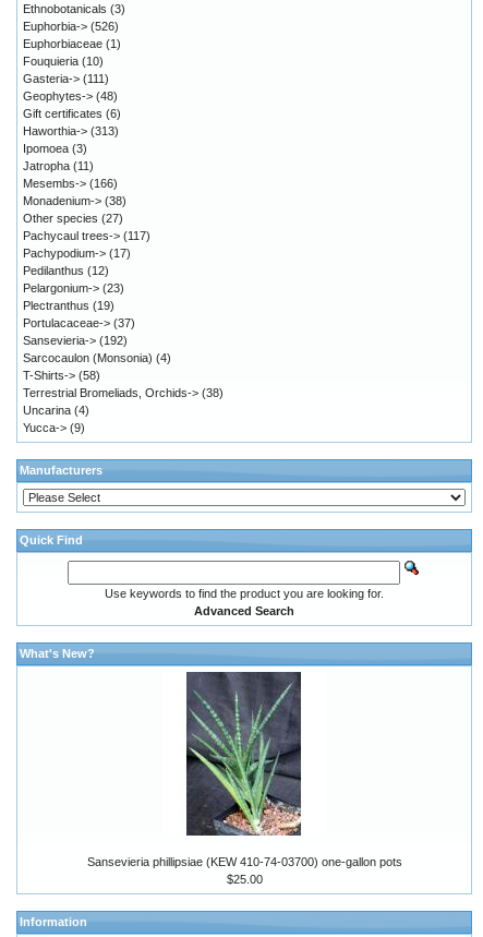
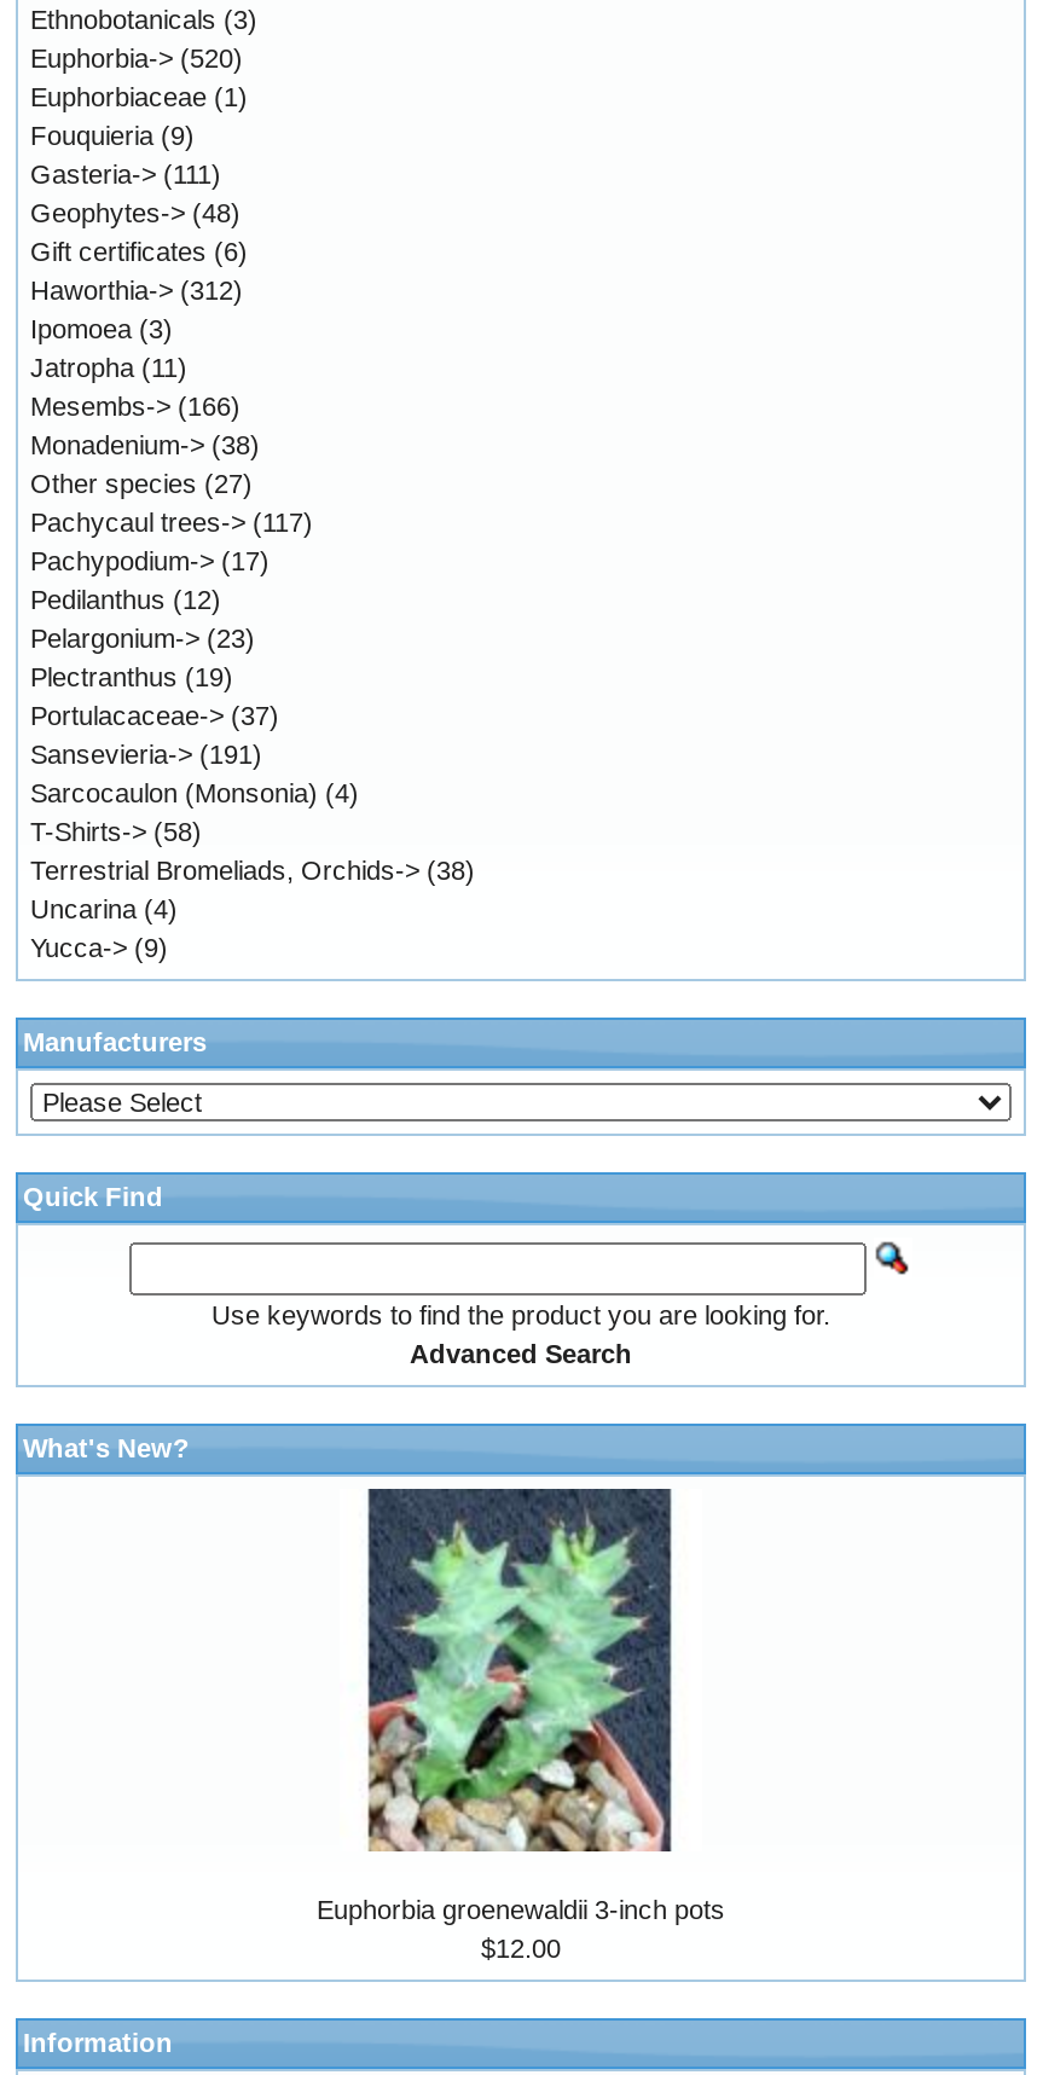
[23,20,119,33] Euphorbia-> (526) -> [30,44,243,73] Euphorbia-> (520)
[23,55,104,68] Fouquieria (10) -> [30,121,195,150] Fouquieria (9)
[23,124,119,137] Haworthia-> (313) -> [30,276,243,305] Haworthia-> (312)
[23,334,128,347] Sansevieria-> (192) -> [30,740,262,769] Sansevieria-> (191)
[87,672,402,886] [image] | Sansevieria phillipsiae (KEW 410-74-03700) one-gallon pots | $25.00 -> [317,1486,725,1963] [image] | Euphorbia groenewaldii 3-inch pots | $12.00

